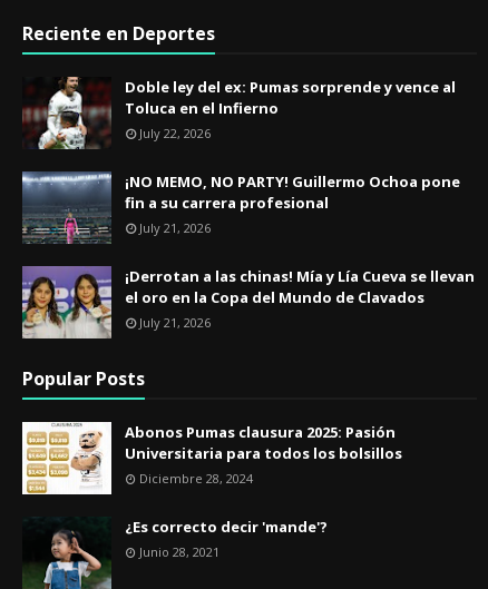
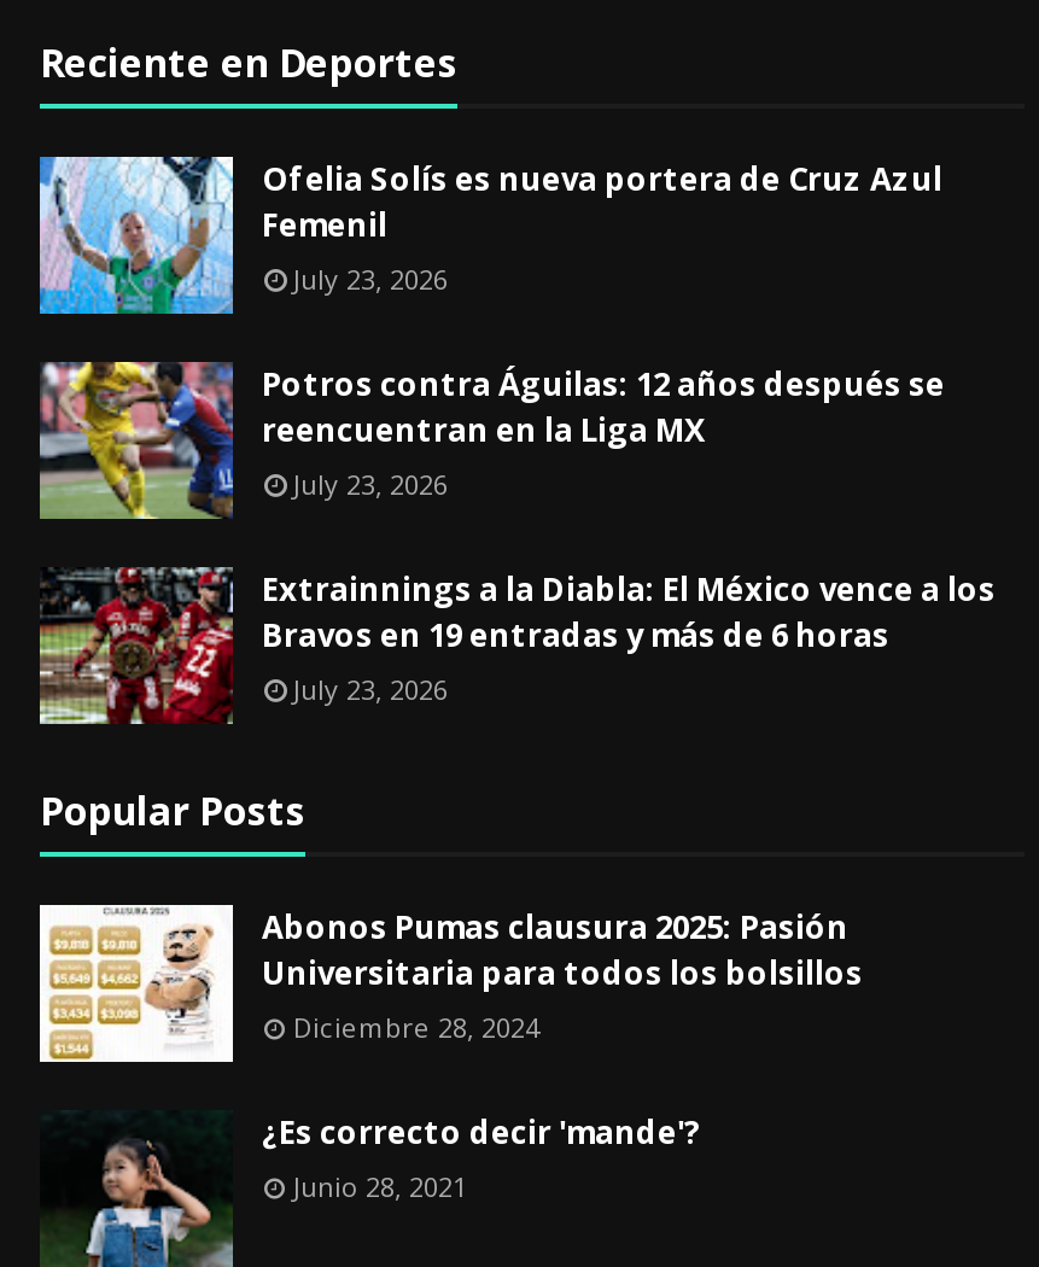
[22,76,456,150] [image] | Doble ley del ex: Pumas sorprende y vence al | Toluca en el Infierno | July 22, 2026 -> [37,154,942,316] [image] | Ofelia Solís es nueva portera de Cruz Azul | Femenil | July 23, 2026
[22,171,460,245] [image] | ¡NO MEMO, NO PARTY! Guillermo Ochoa pone | fin a su carrera profesional | July 21, 2026 -> [40,360,945,521] [image] | Potros contra Águilas: 12 años después se | reencuentran en la Liga MX | July 23, 2026
[21,265,475,340] [image] | ¡Derrotan a las chinas! Mía y Lía Cueva se llevan | el oro en la Copa del Mundo de Clavados | July 21, 2026 -> [37,565,996,726] [image] | Extrainnings a la Diabla: El México vence a los | Bravos en 19 entradas y más de 6 horas | July 23, 2026

